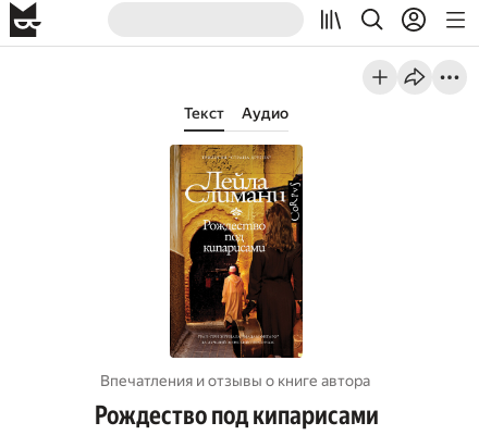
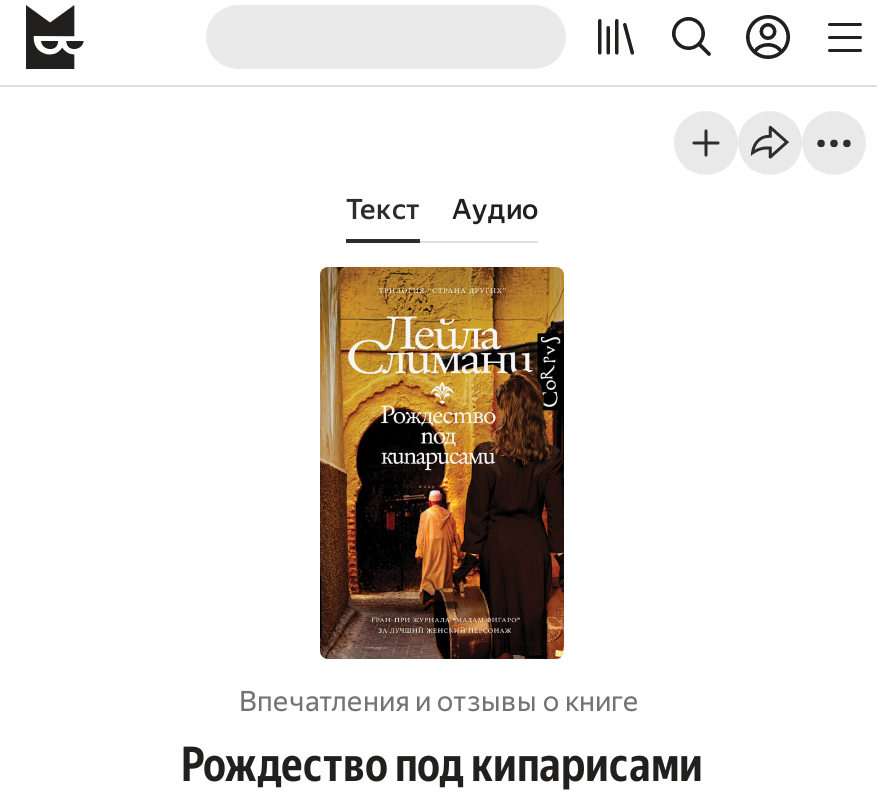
[100,372,370,389] Впечатления и отзывы о книге автора -> [239,685,639,717] Впечатления и отзывы о книге

